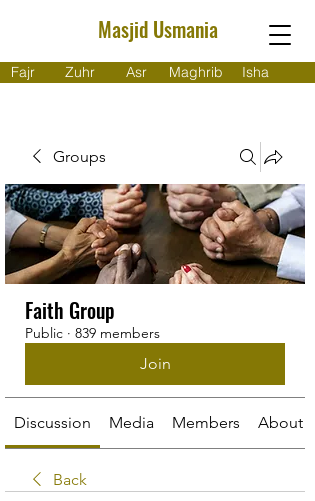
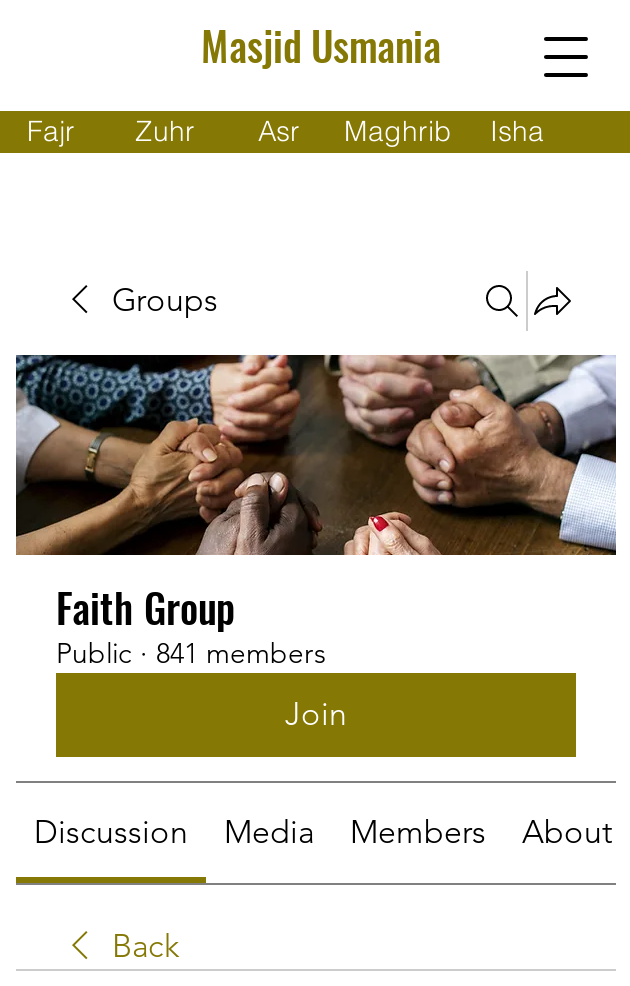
[25,324,160,342] Public · 839 members -> [56,635,326,671] Public · 841 members

